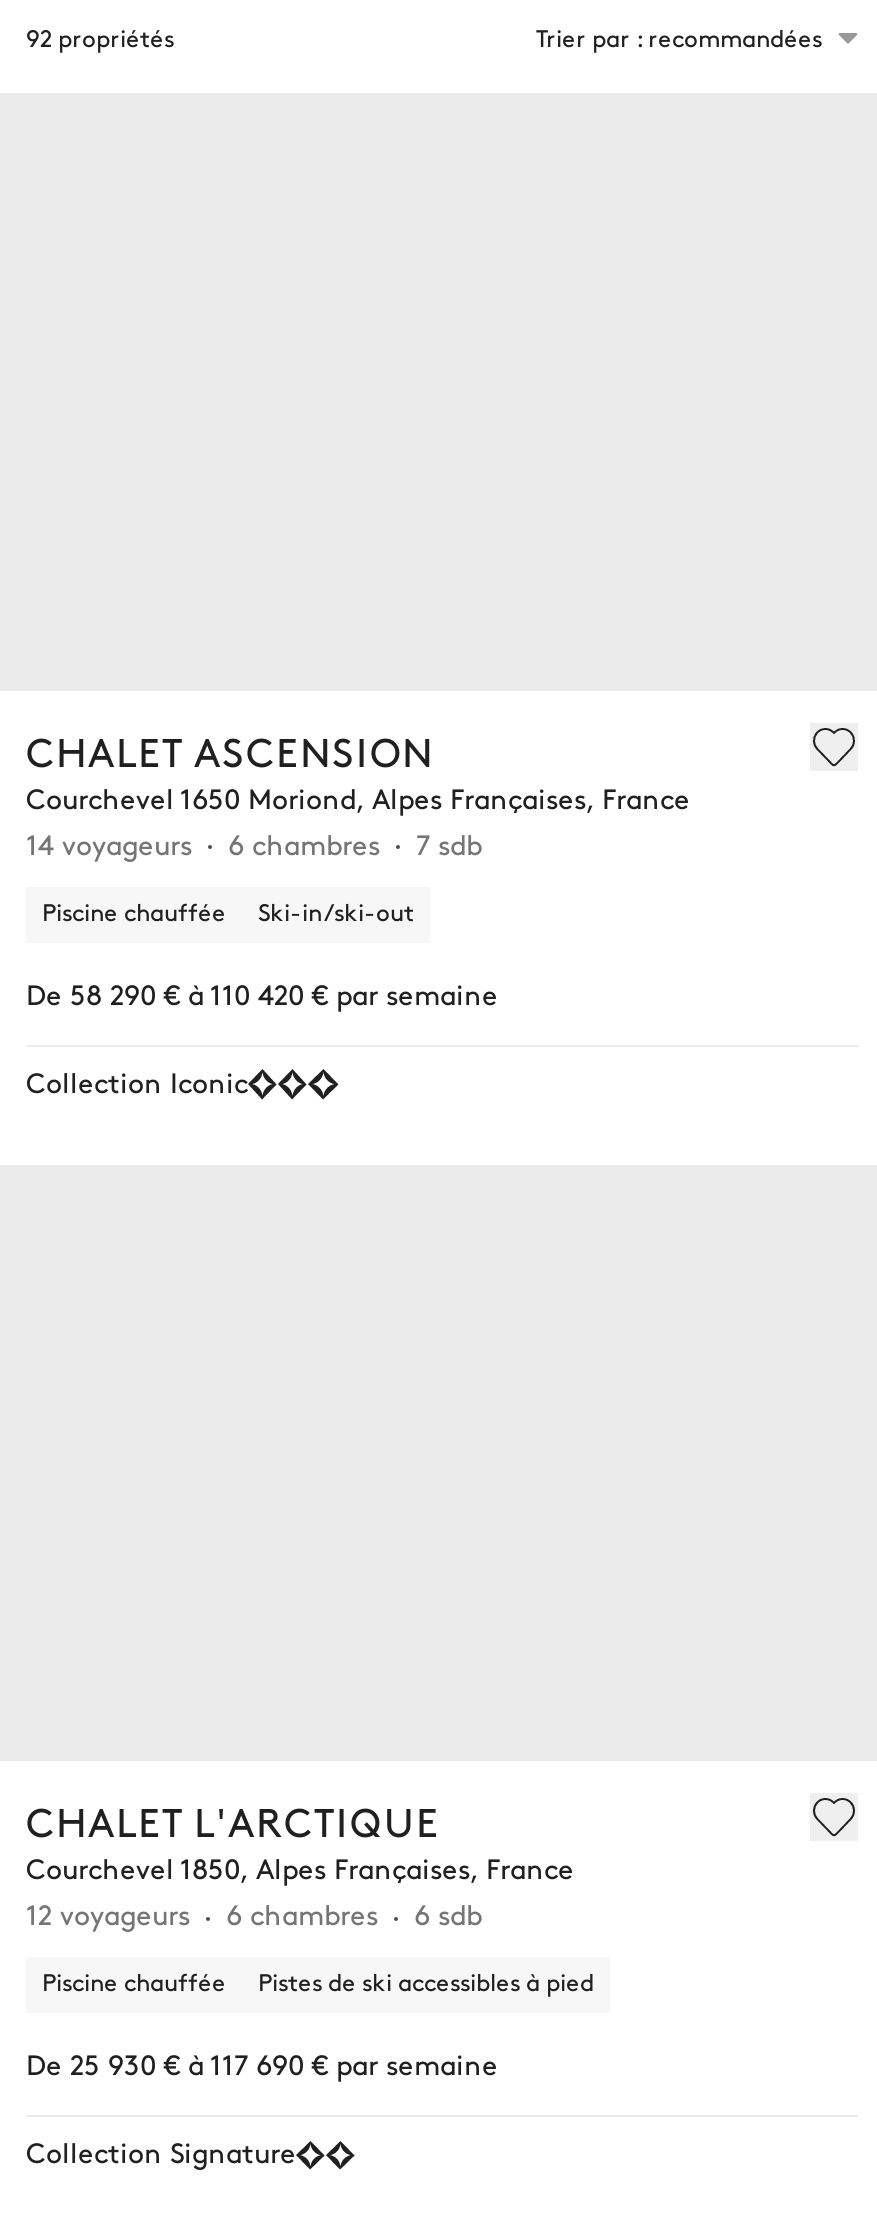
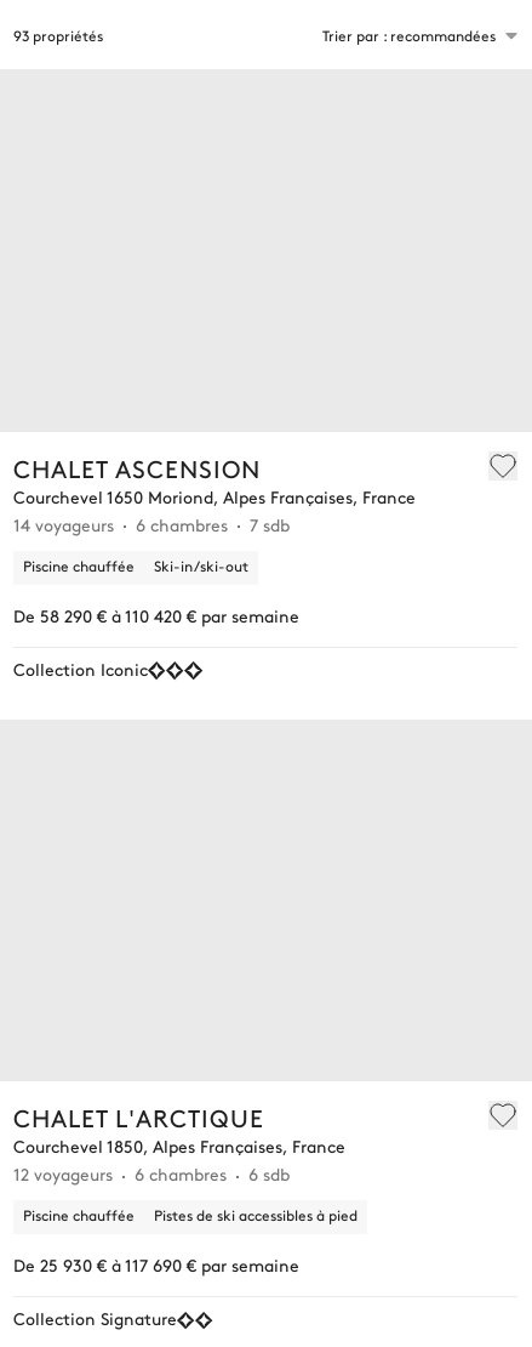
[26,21,174,53] 92 propriétés -> [13,25,103,45] 93 propriétés

